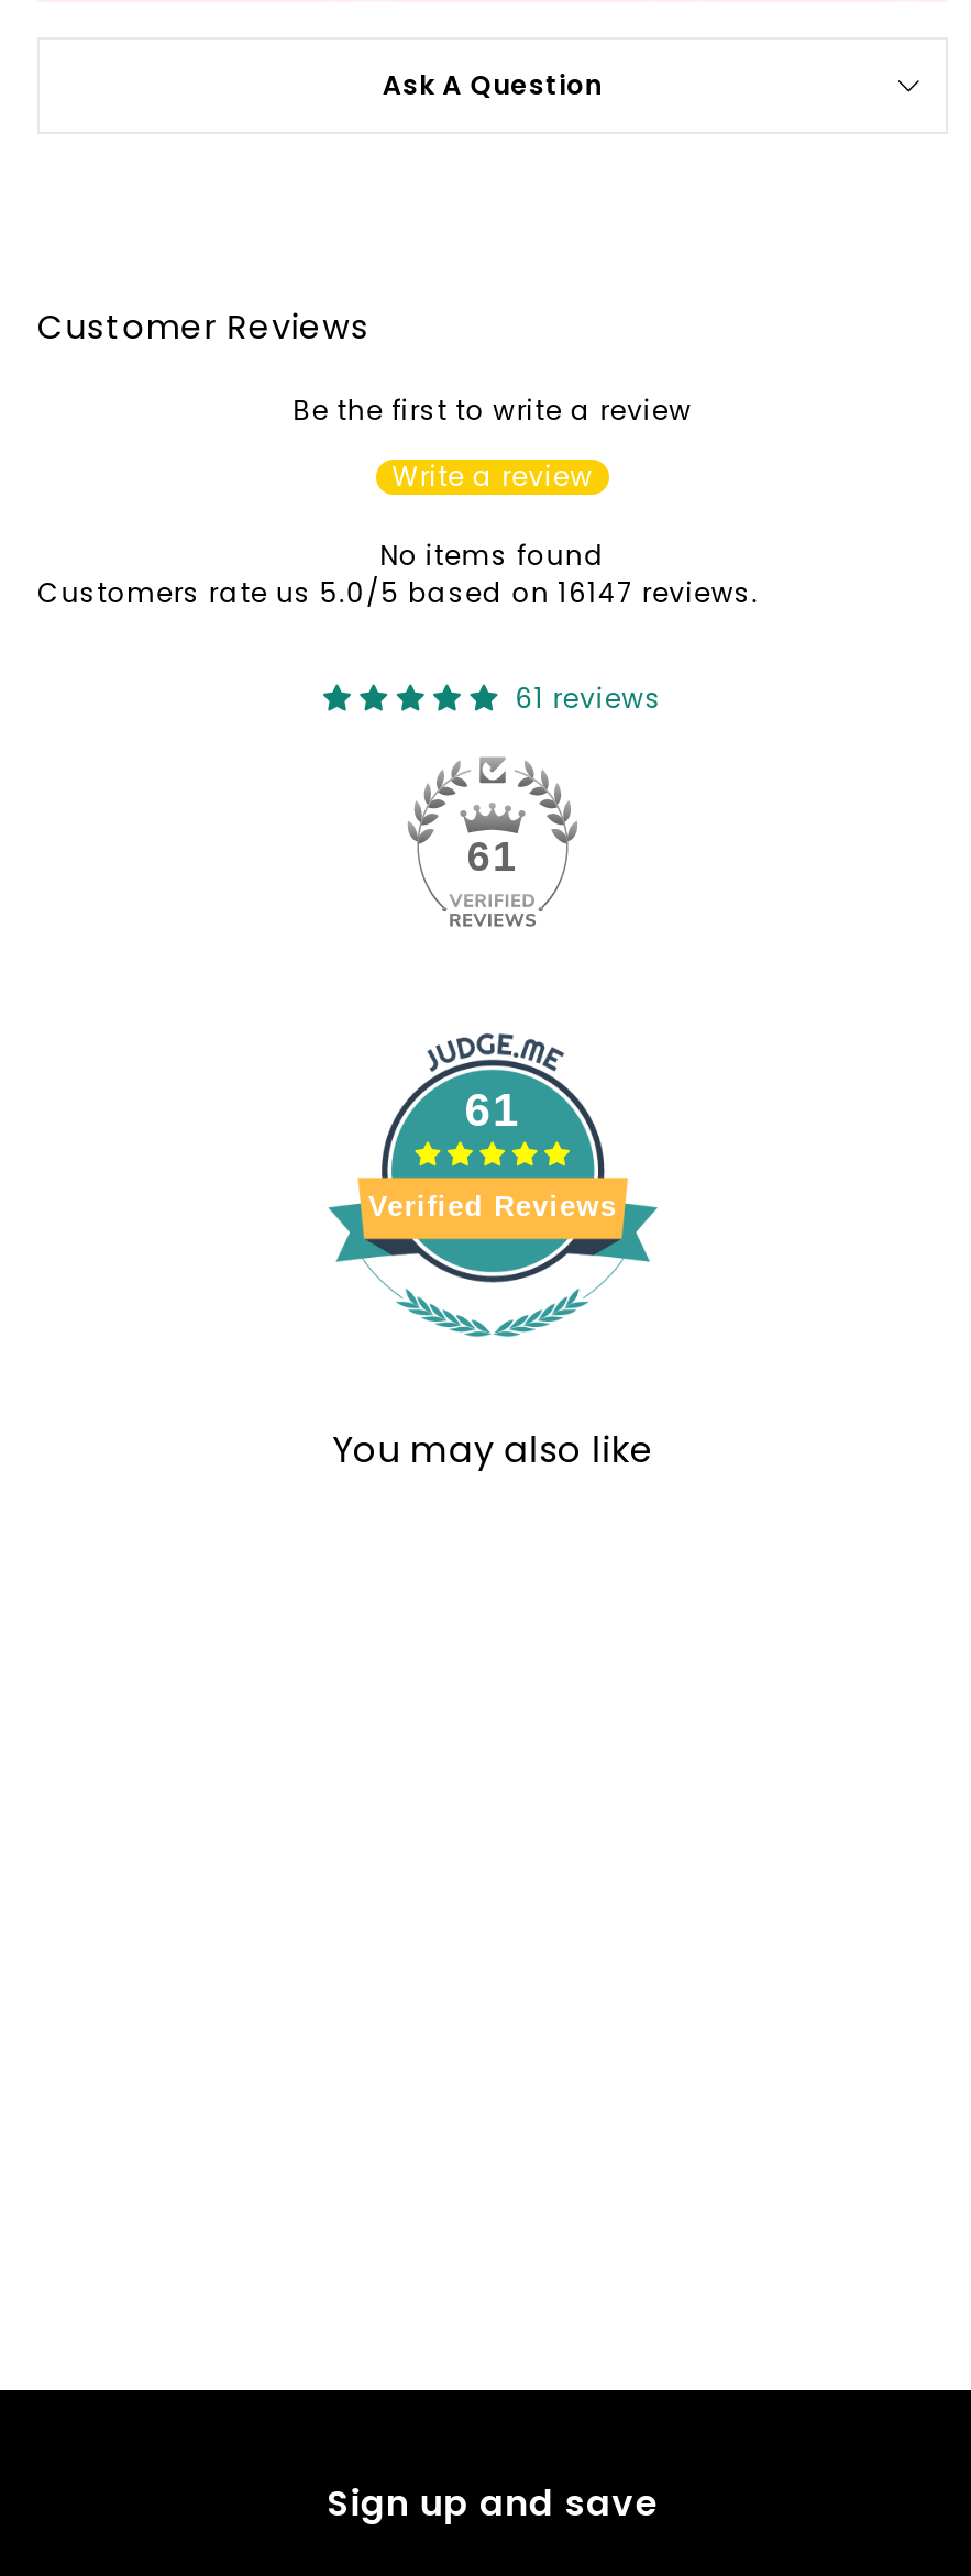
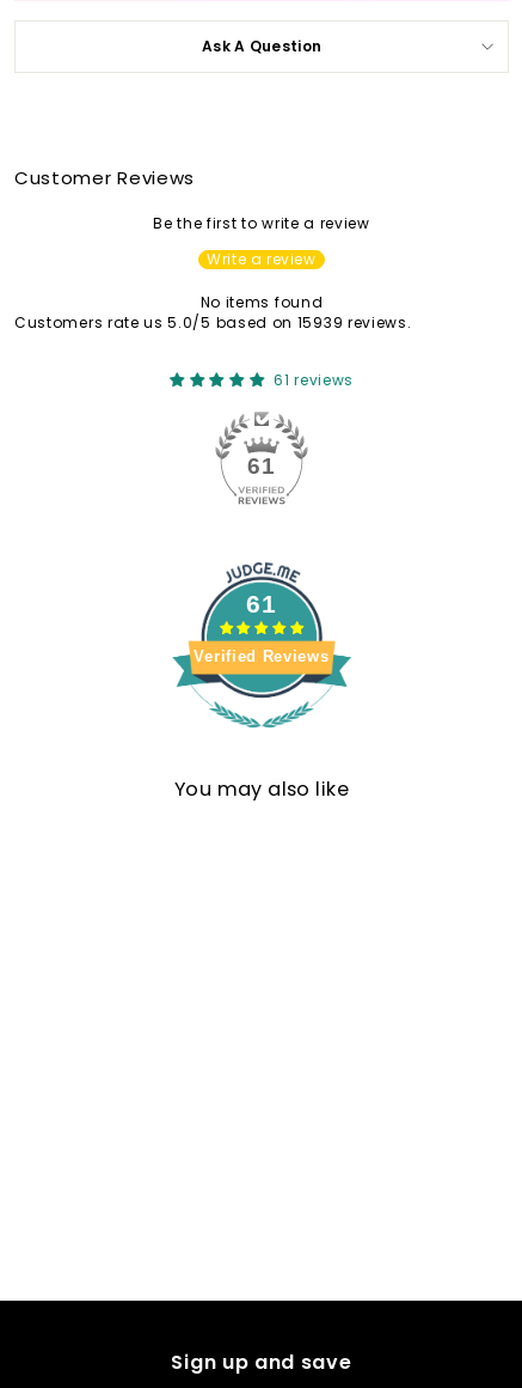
[37,573,760,611] Customers rate us 5.0/5 based on 16147 reviews. -> [14,312,411,332] Customers rate us 5.0/5 based on 15939 reviews.

